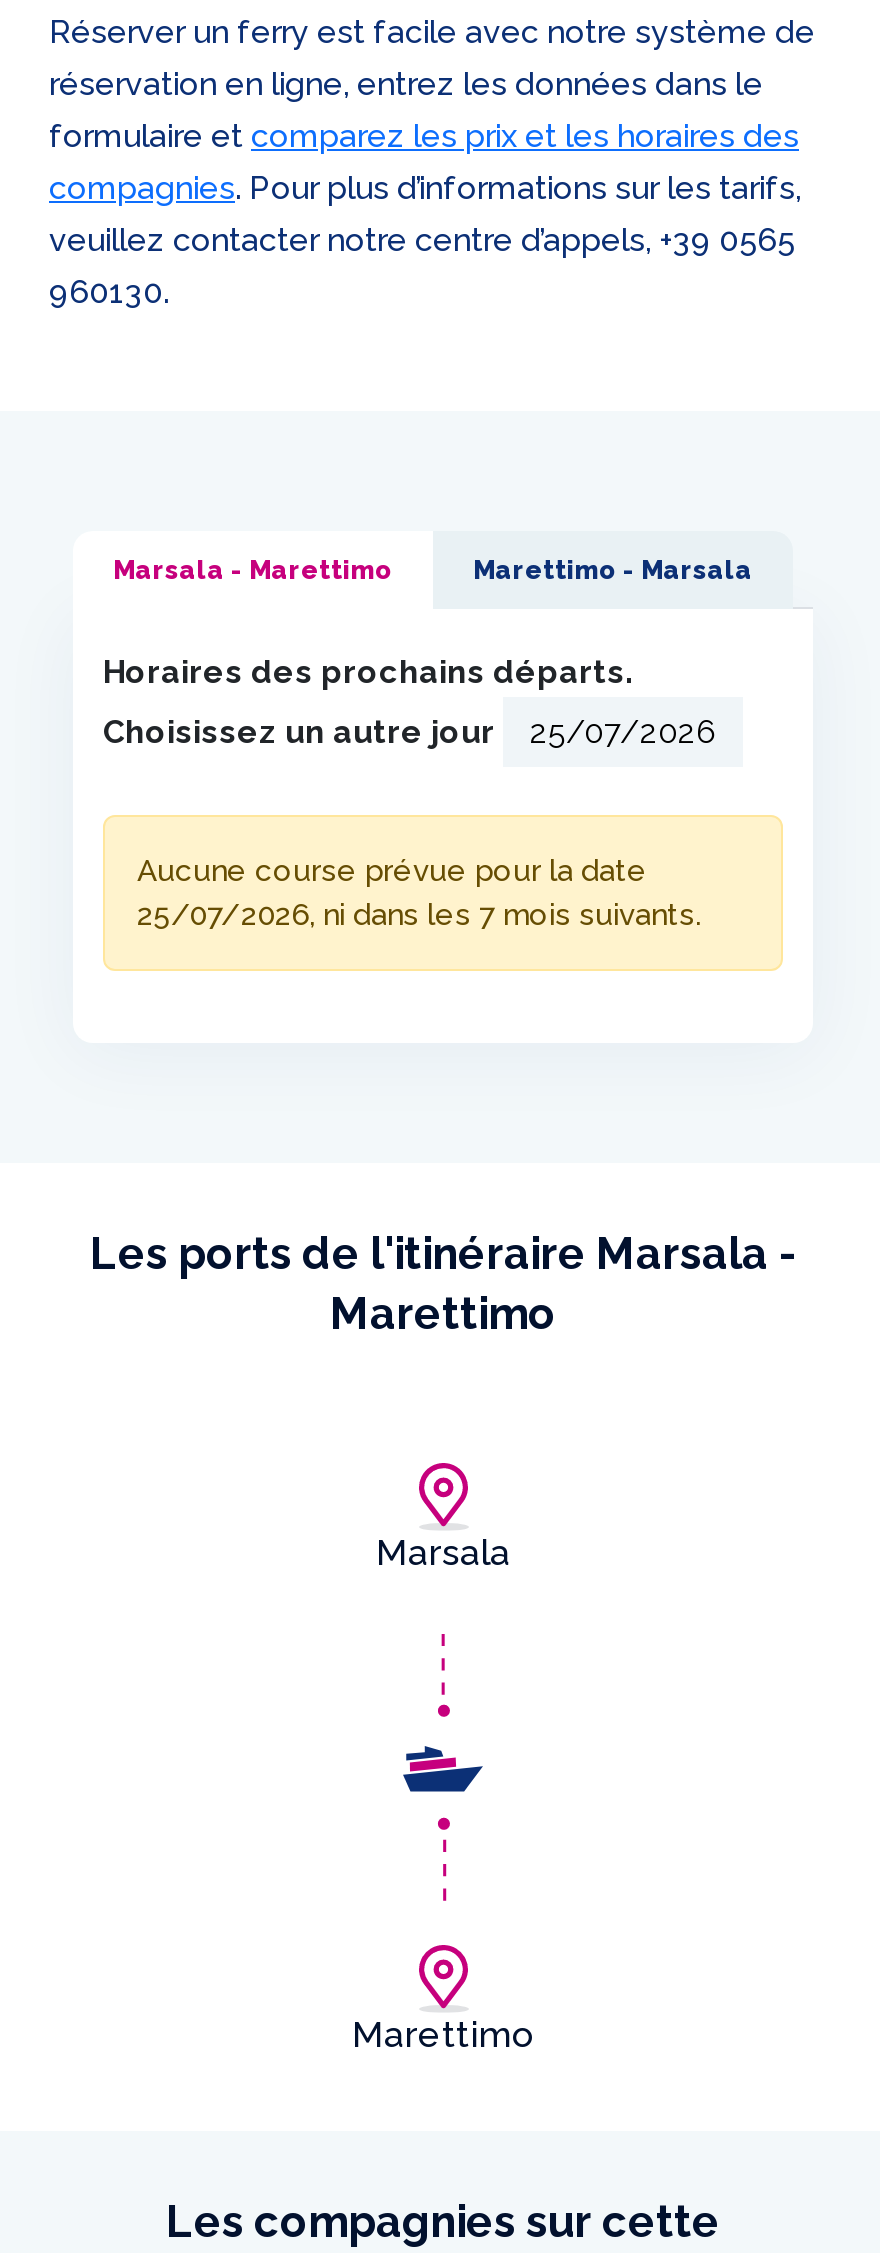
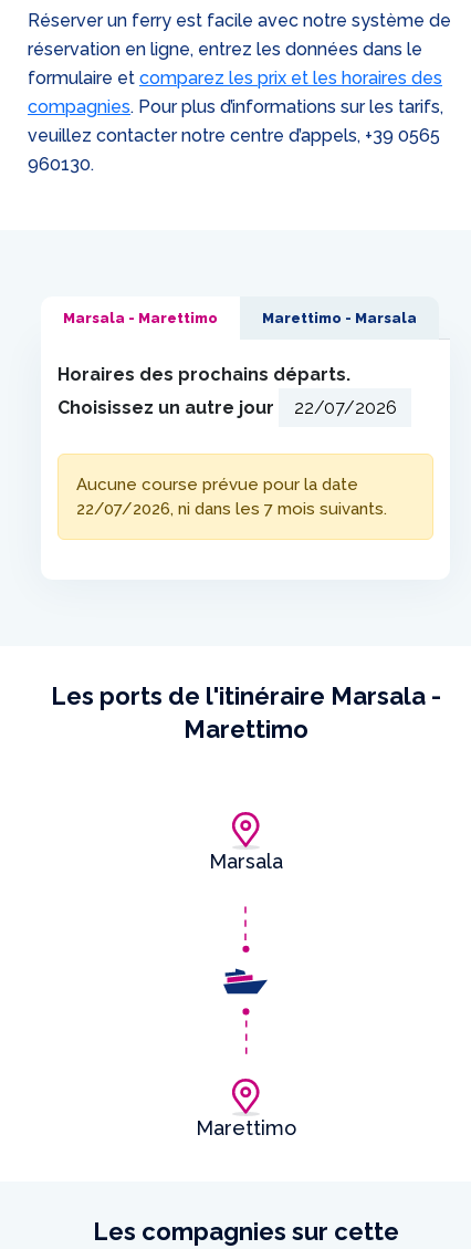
[137,897,701,933] 25/07/2026, ni dans les 7 mois suivants. -> [76,499,387,519] 22/07/2026, ni dans les 7 mois suivants.

